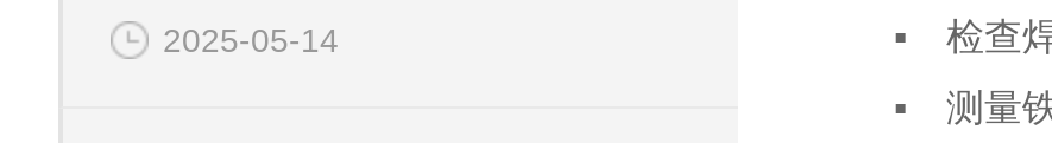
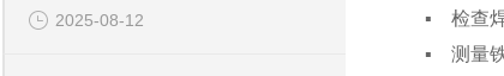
[163,21,339,59] 2025-05-14 -> [55,11,144,30] 2025-08-12

